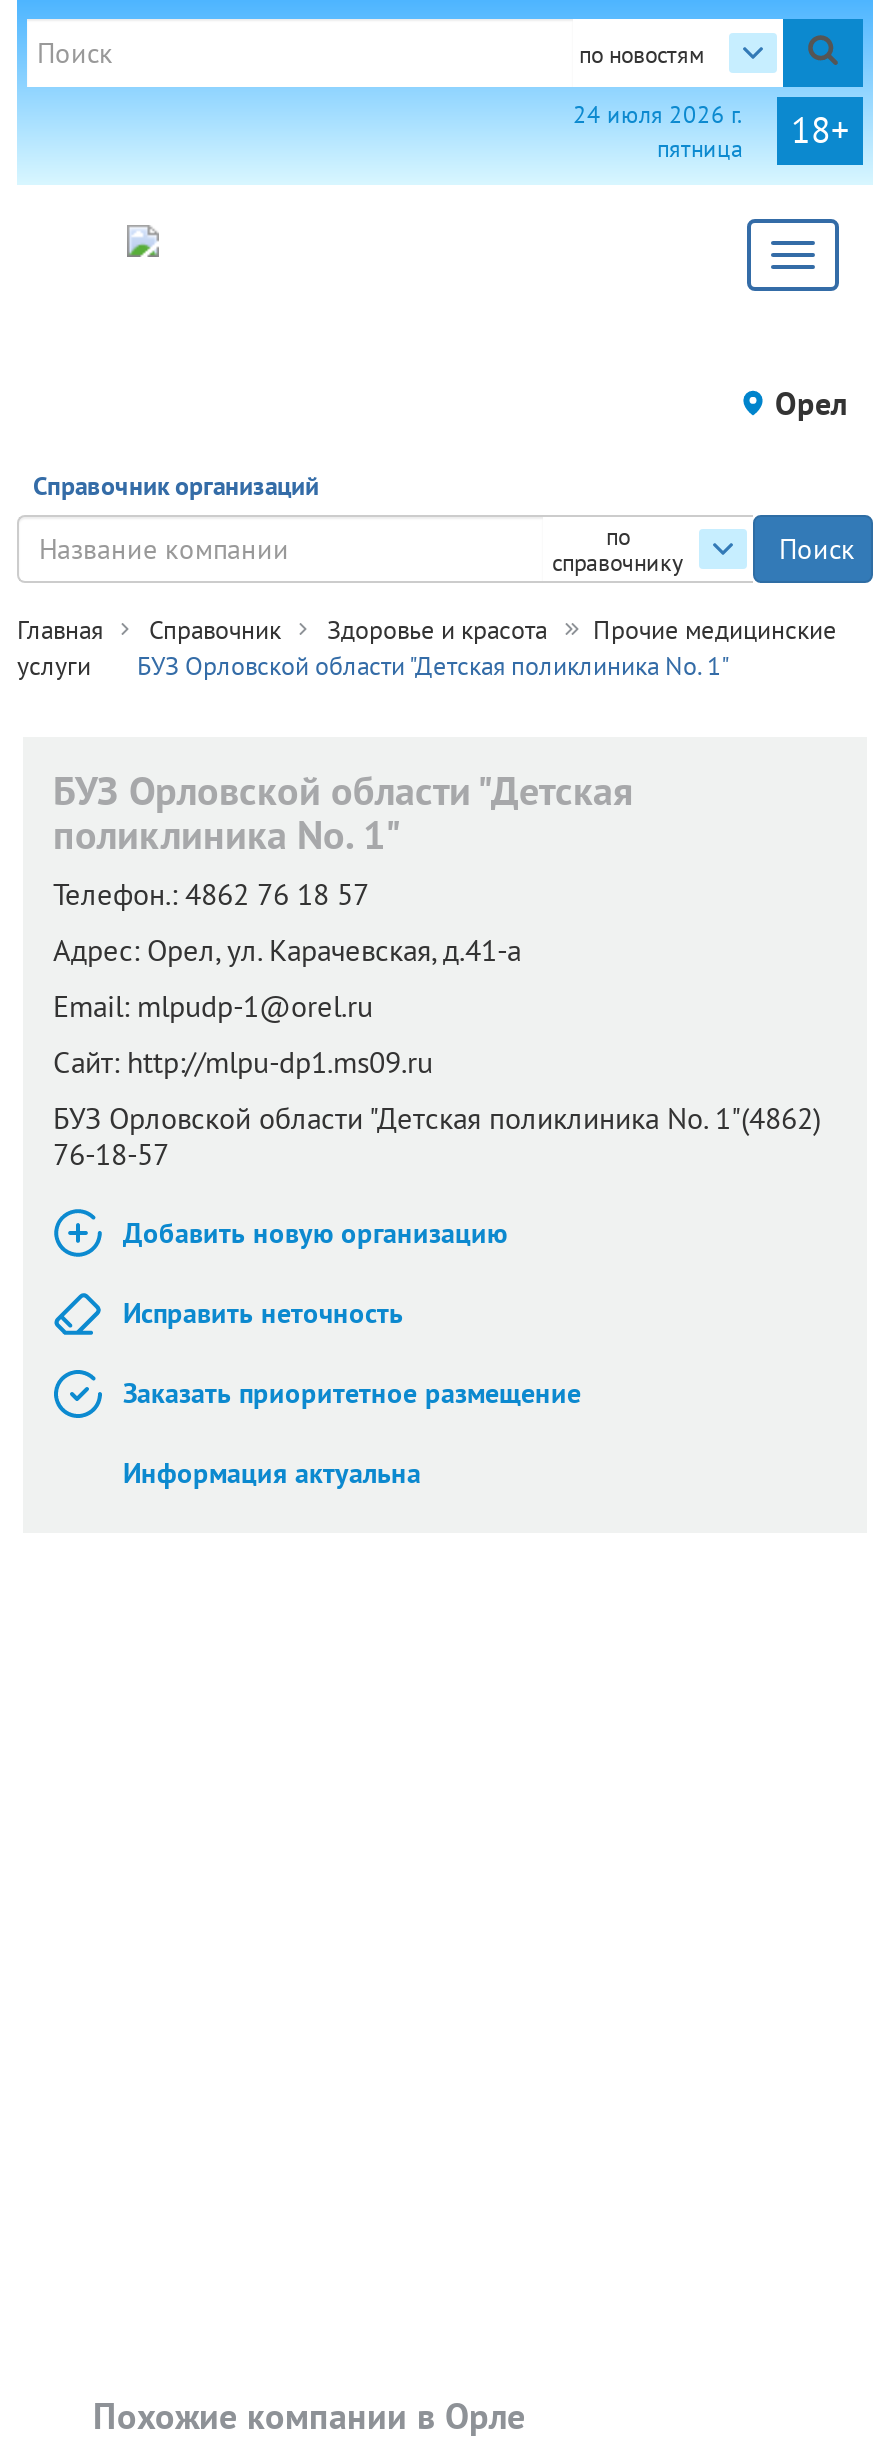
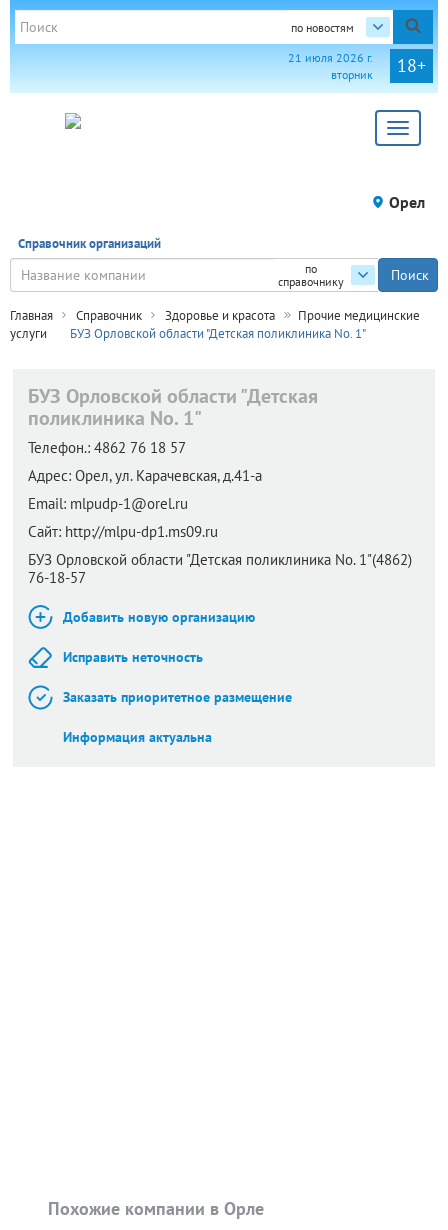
[573,99,743,163] 24 июля 2026 г. | пятница -> [288,50,373,82] 21 июля 2026 г. | вторник

